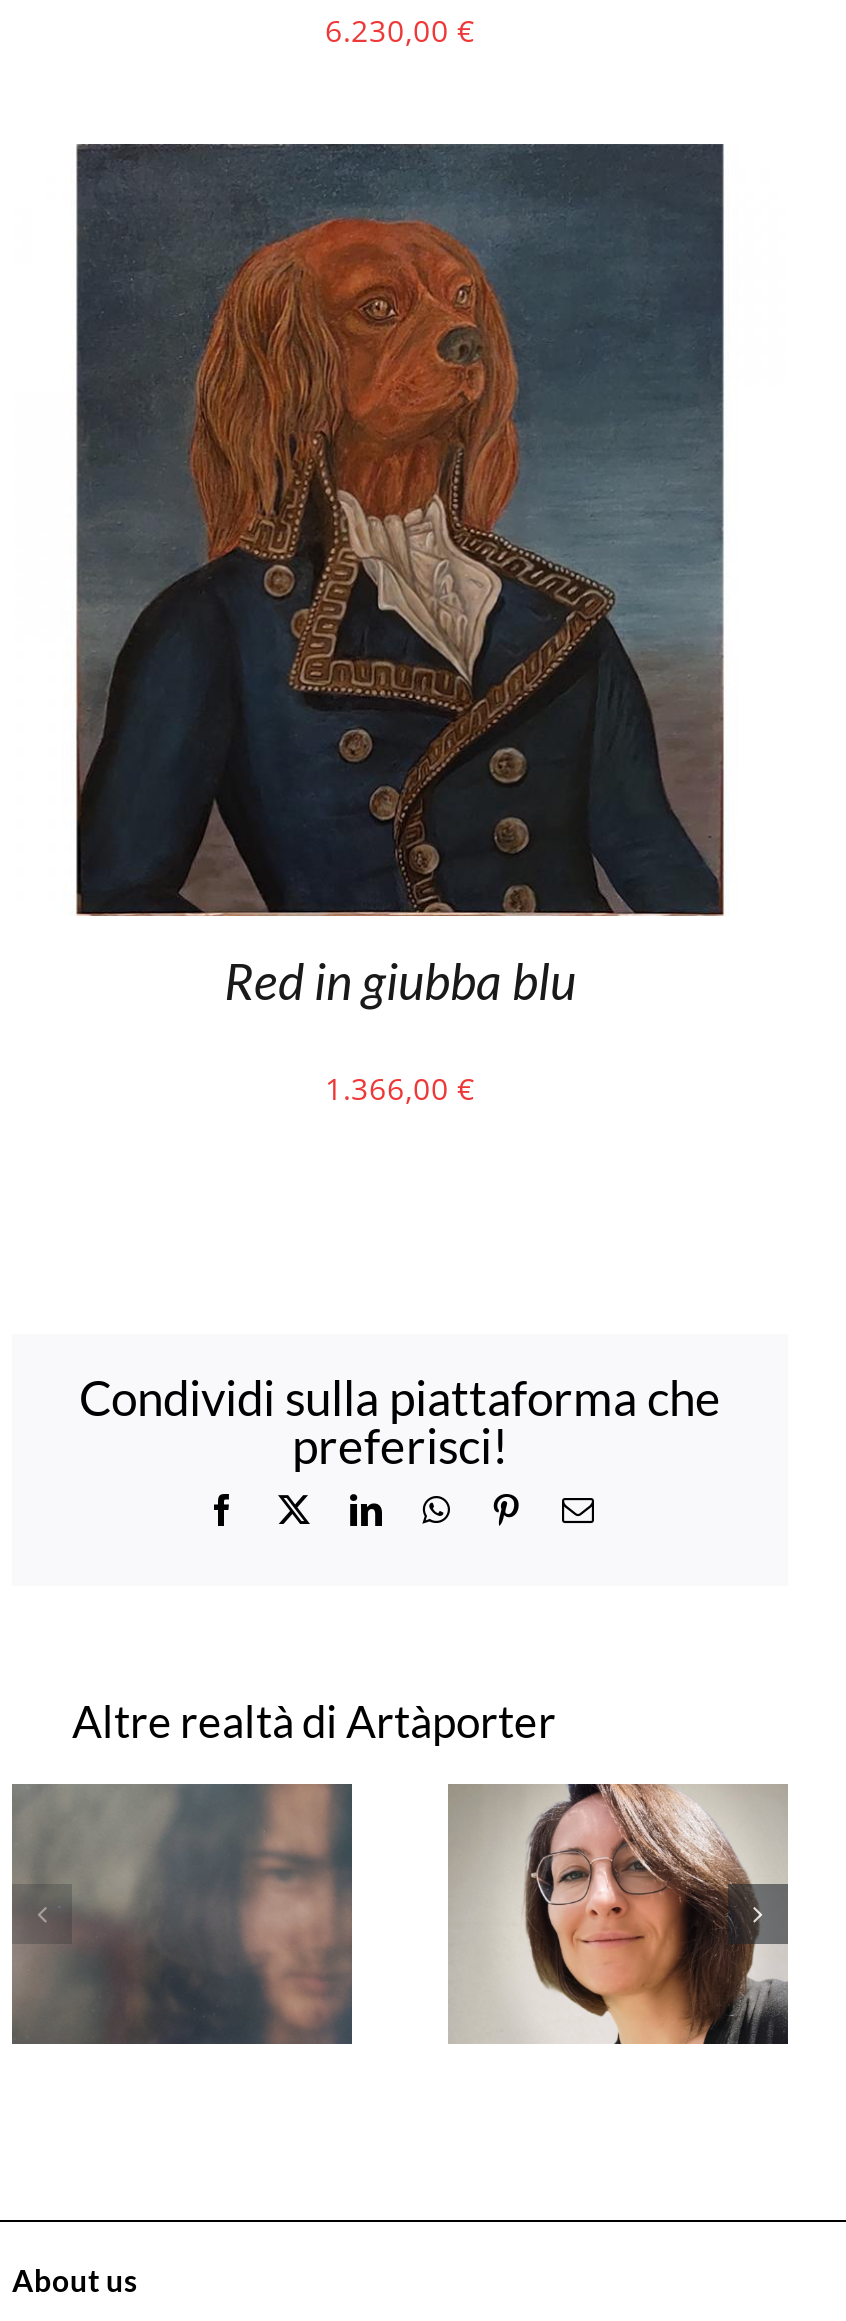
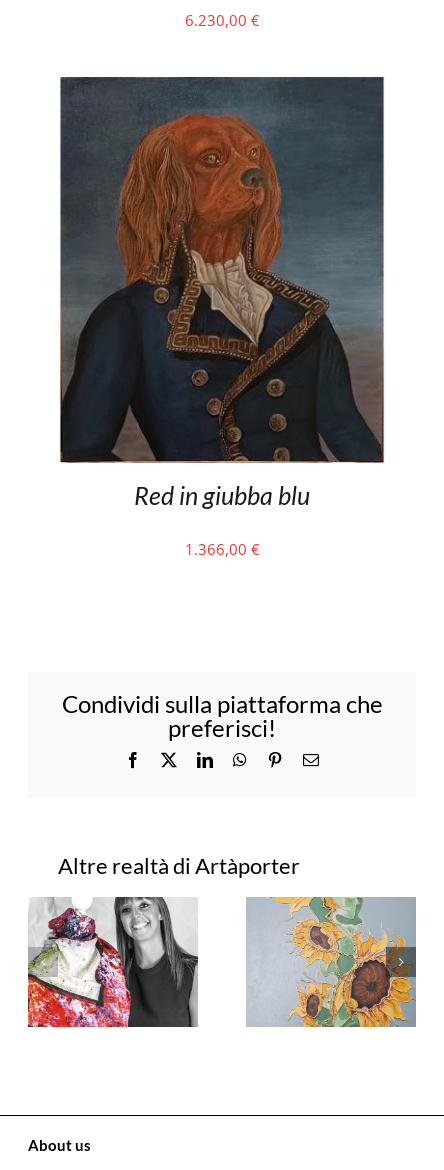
[10,1782,354,2046] [image] -> [27,897,198,1028] [image]
[450,1782,788,2046] [image] -> [248,896,416,1028] [image]

